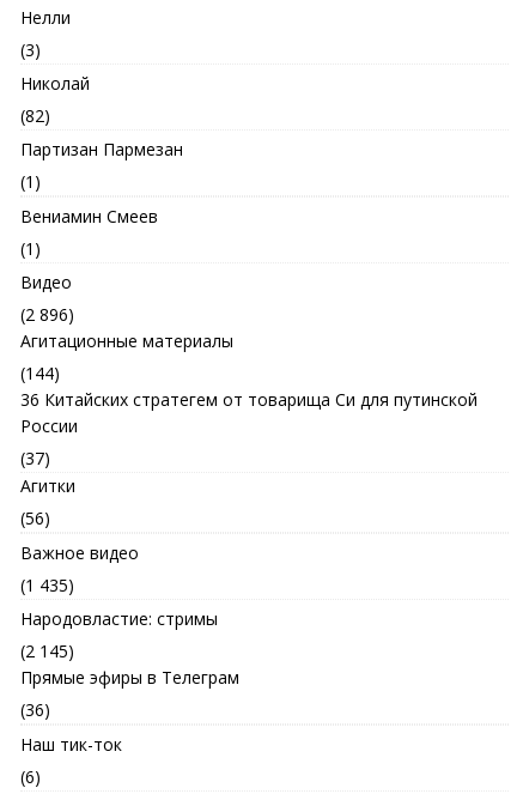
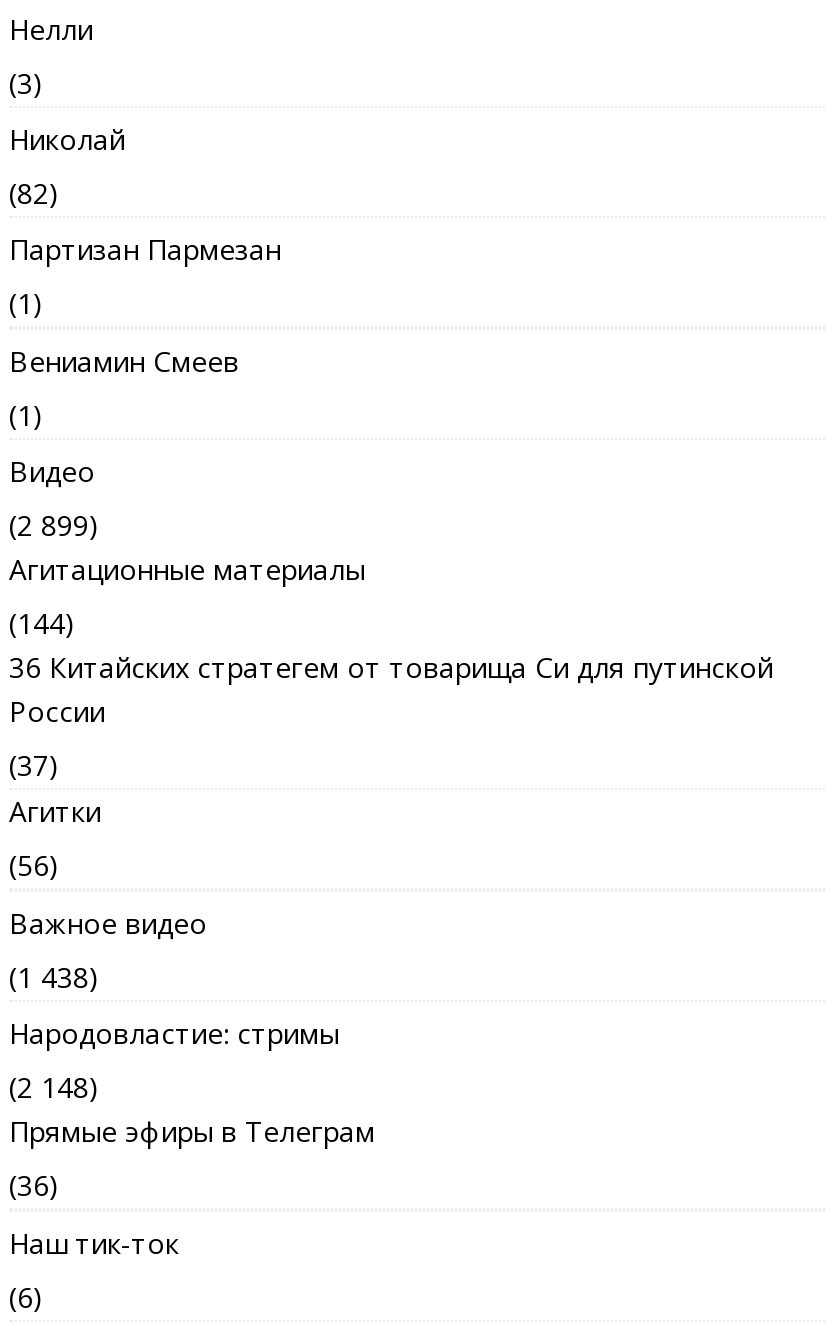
[20,303,74,325] (2 896) -> [9,505,99,543] (2 899)
[20,573,74,596] (1 435) -> [9,957,99,995] (1 438)
[20,639,74,662] (2 145) -> [9,1067,99,1105] (2 148)

